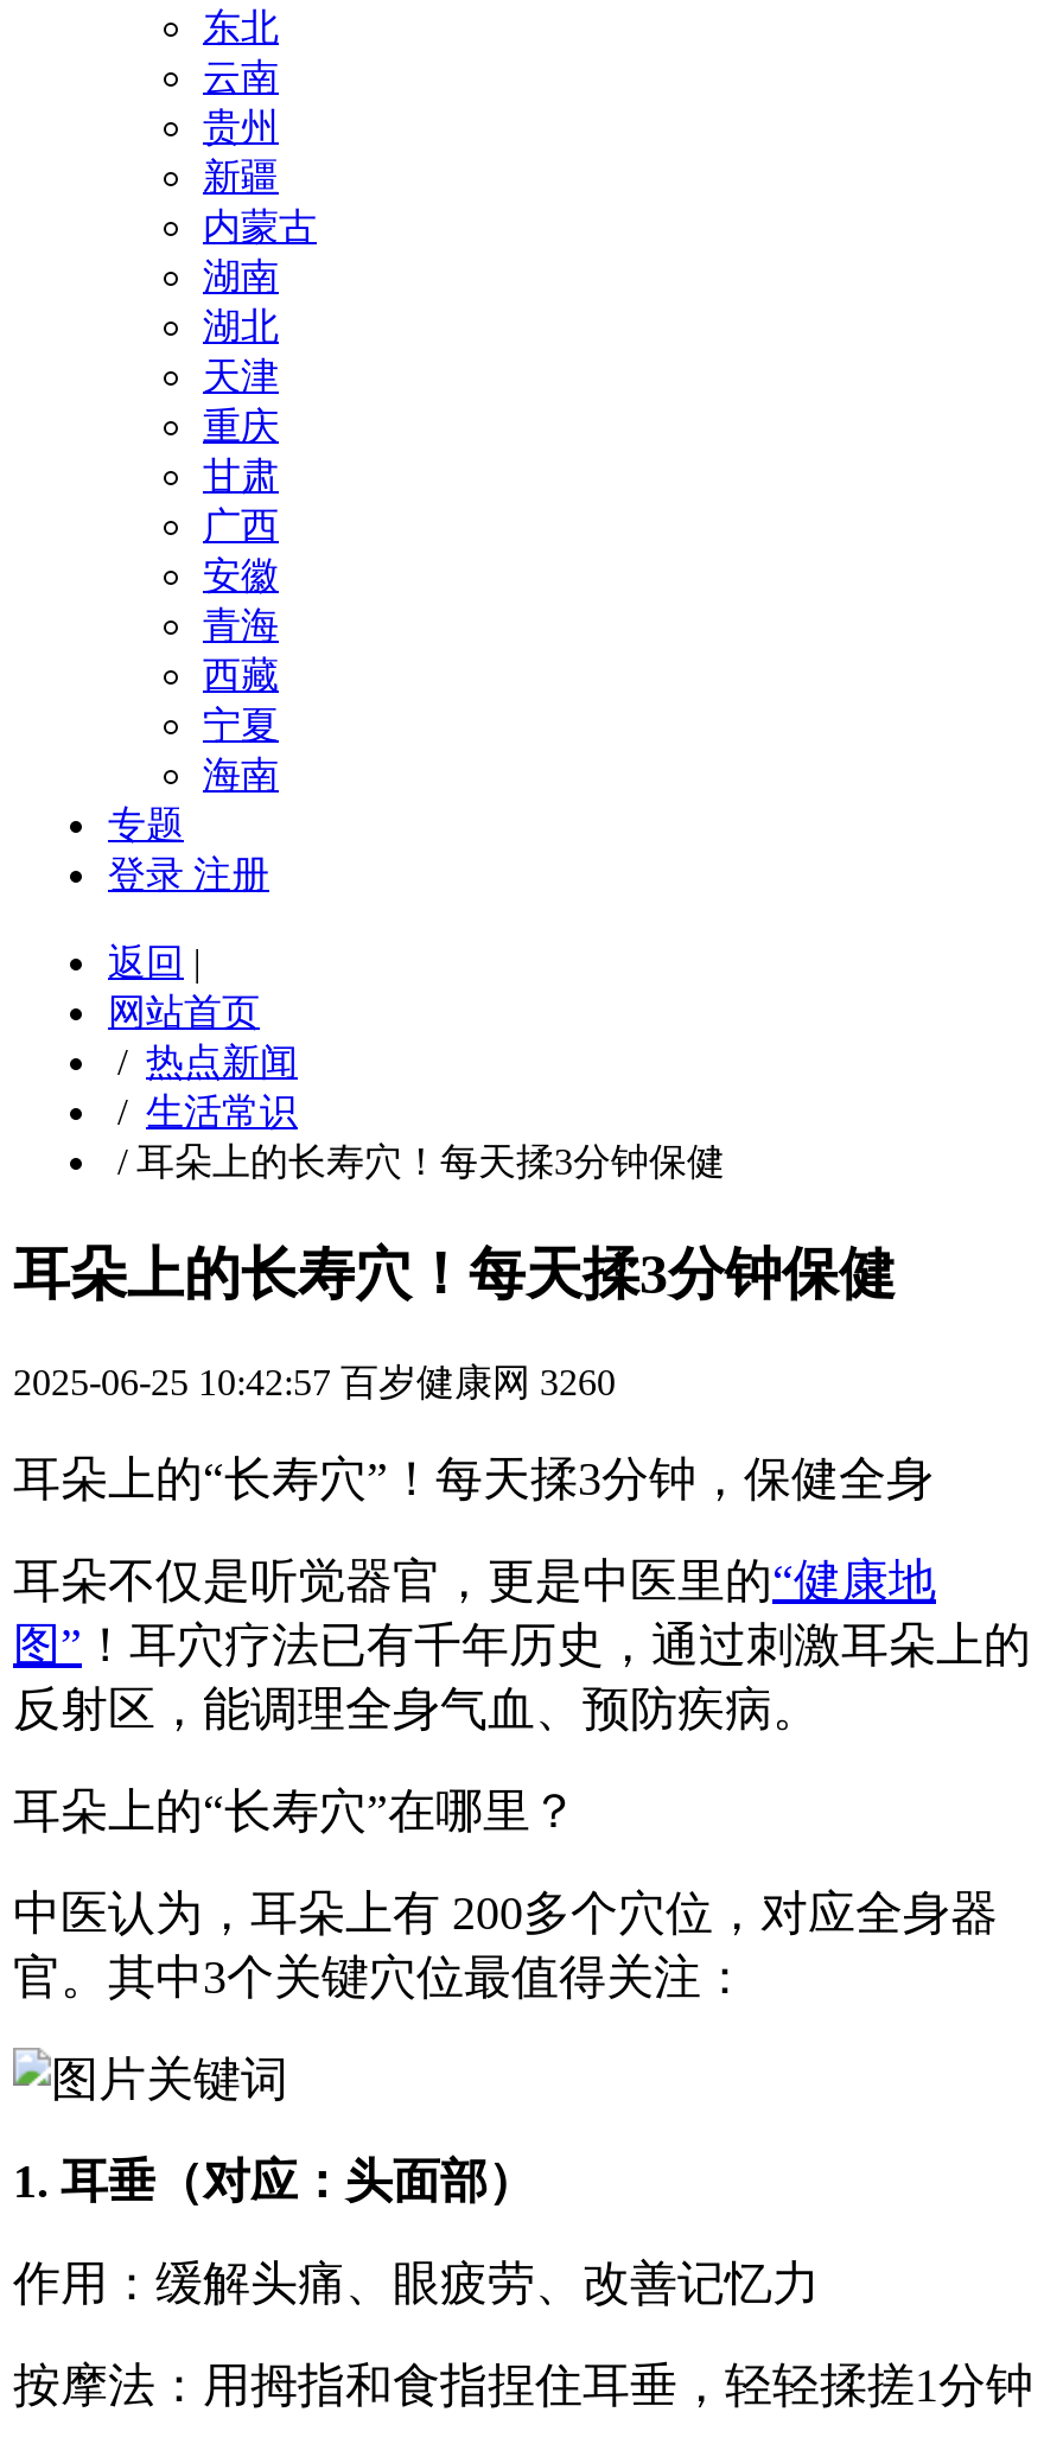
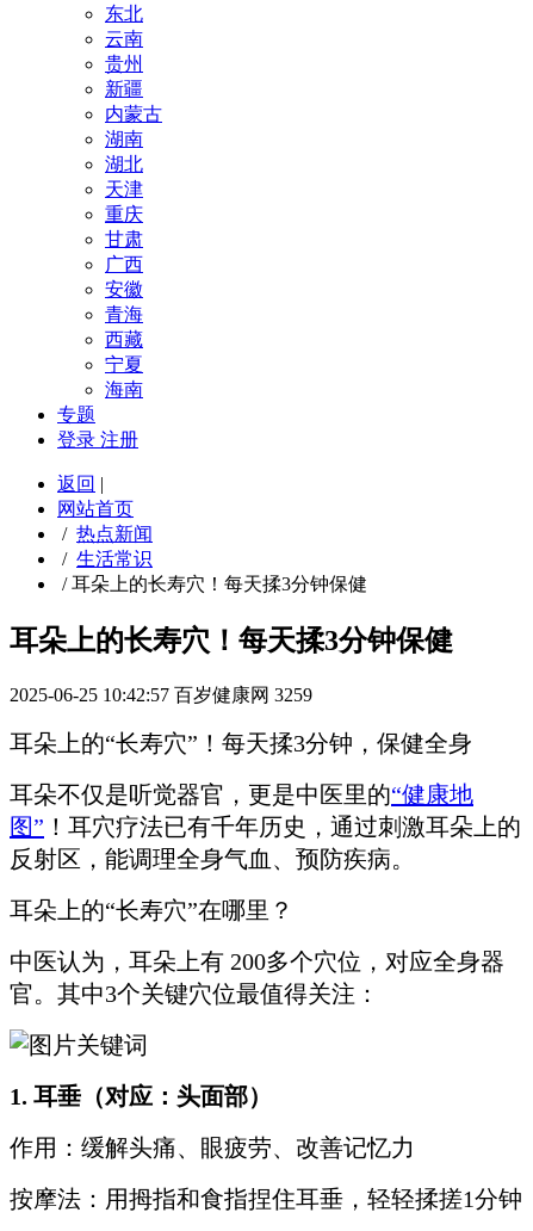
[13,1362,616,1402] 2025-06-25 10:42:57 百岁健康网 3260 -> [10,684,312,705] 2025-06-25 10:42:57 百岁健康网 3259

